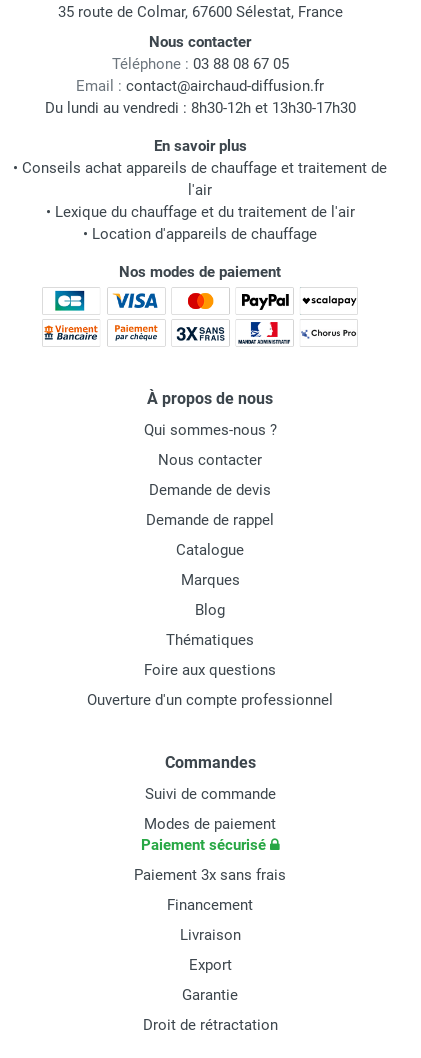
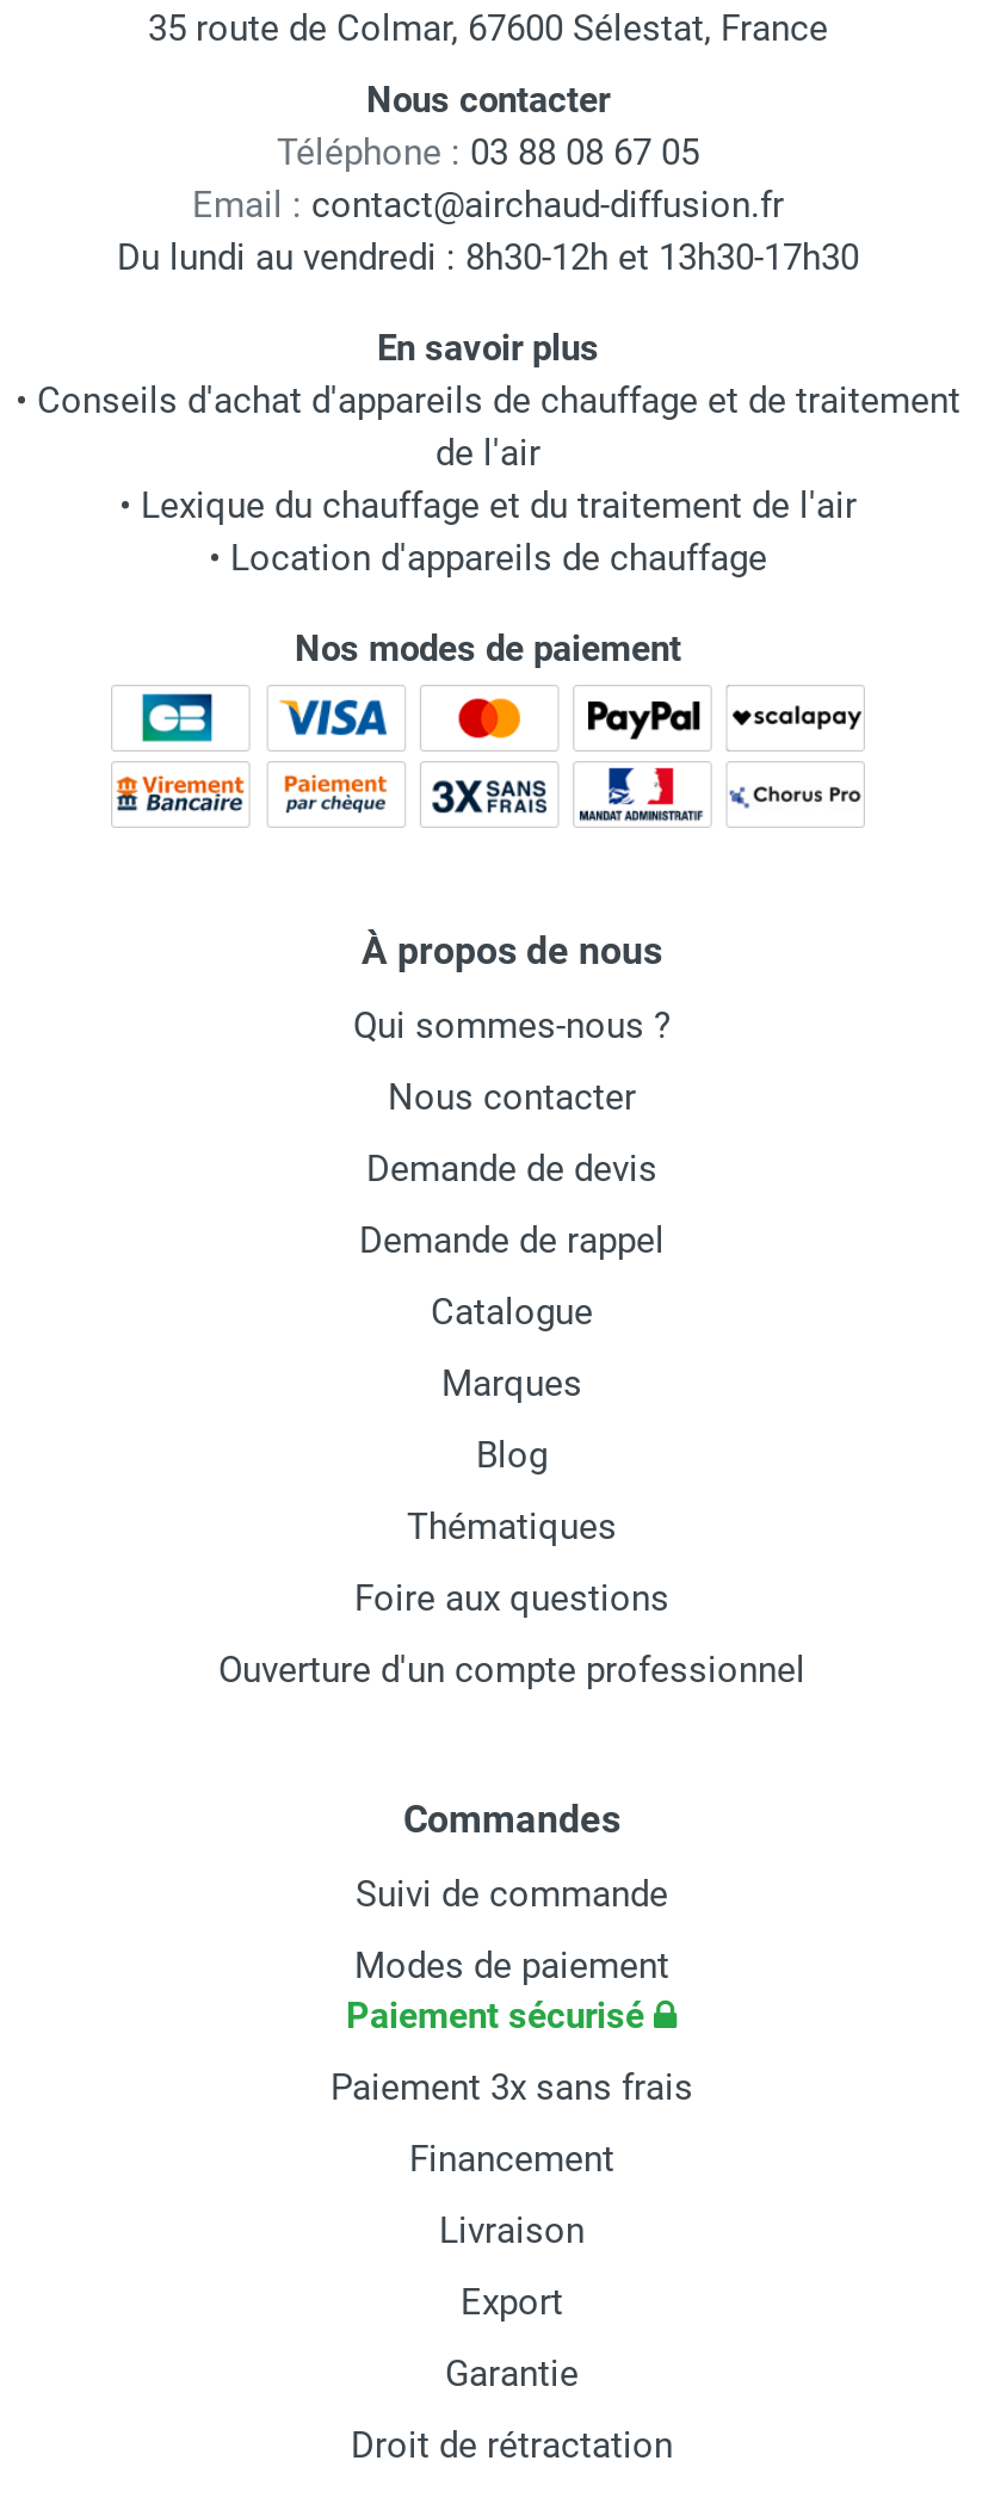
[13,159,387,199] • Conseils achat appareils de chauffage et traitement de | l'air -> [16,379,960,475] • Conseils d'achat d'appareils de chauffage et de traitement | de l'air

